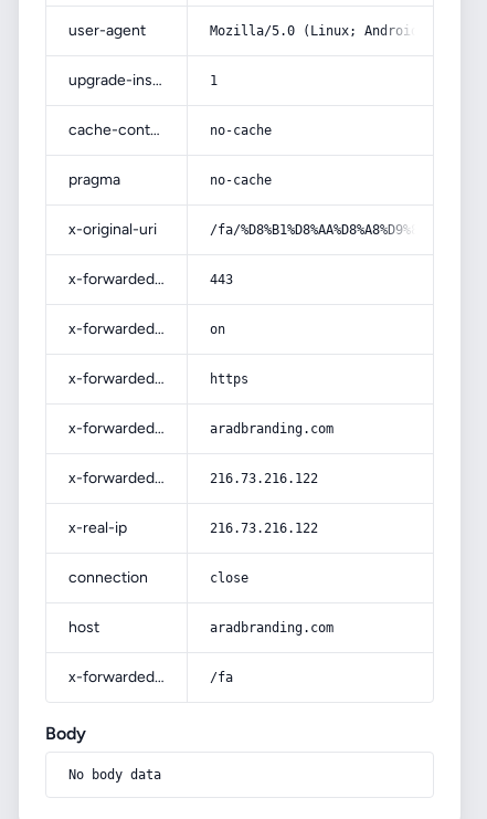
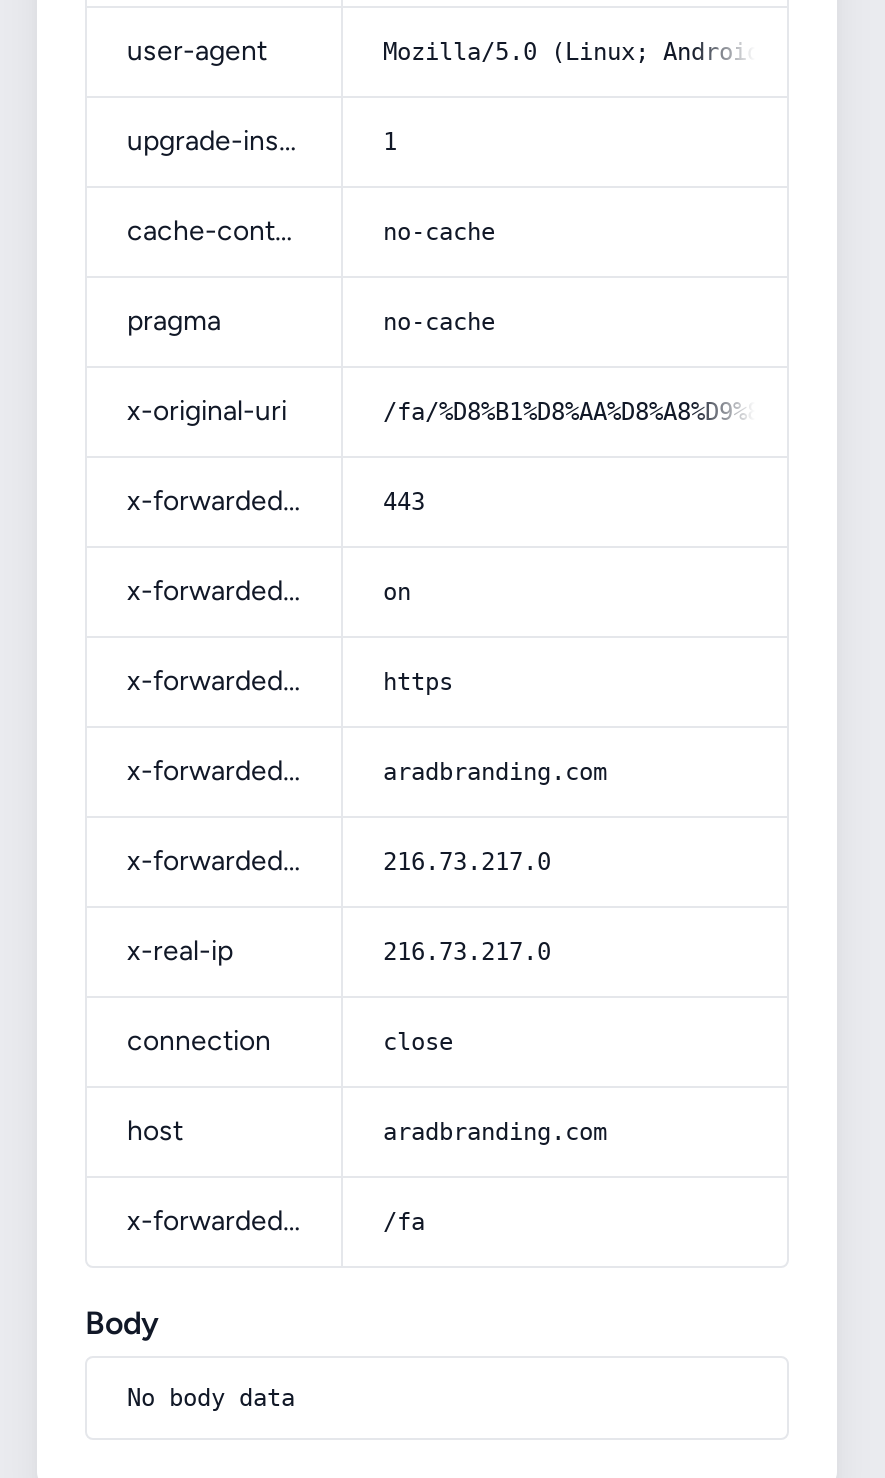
[210,471,318,486] 216.73.216.122 -> [383,848,551,876] 216.73.217.0
[210,521,318,536] 216.73.216.122 -> [383,938,551,966] 216.73.217.0

